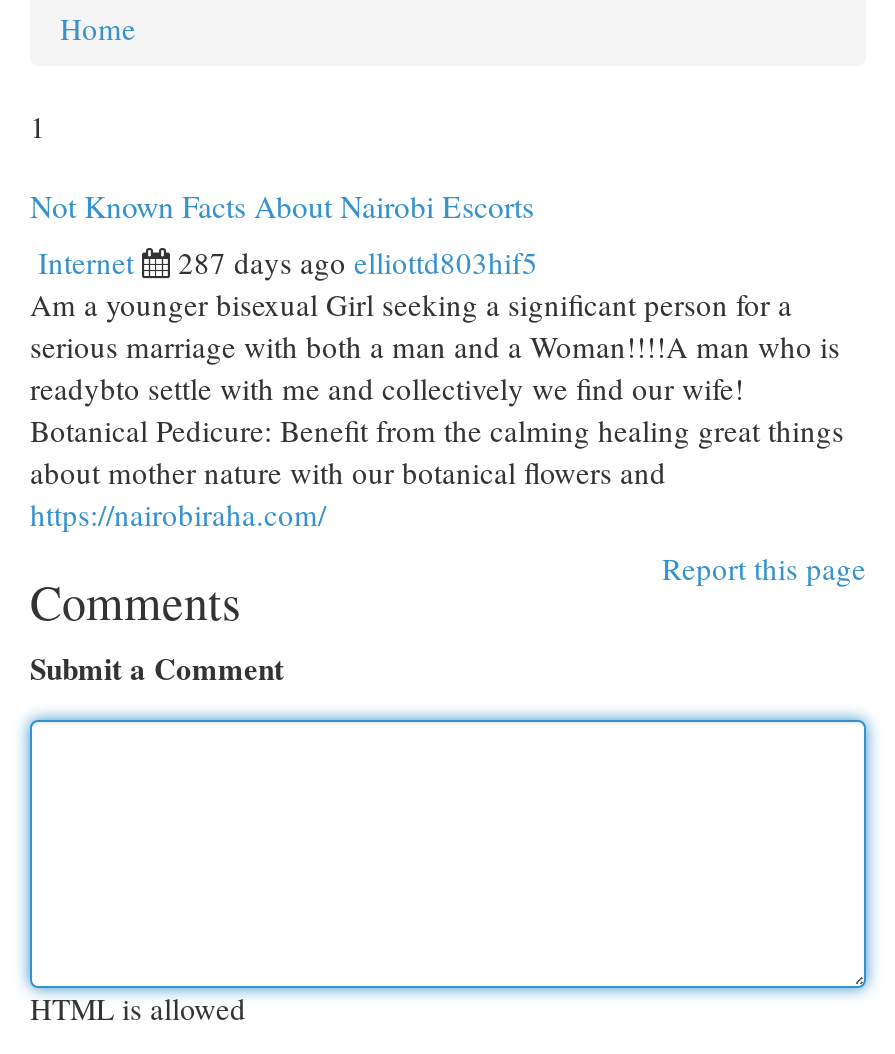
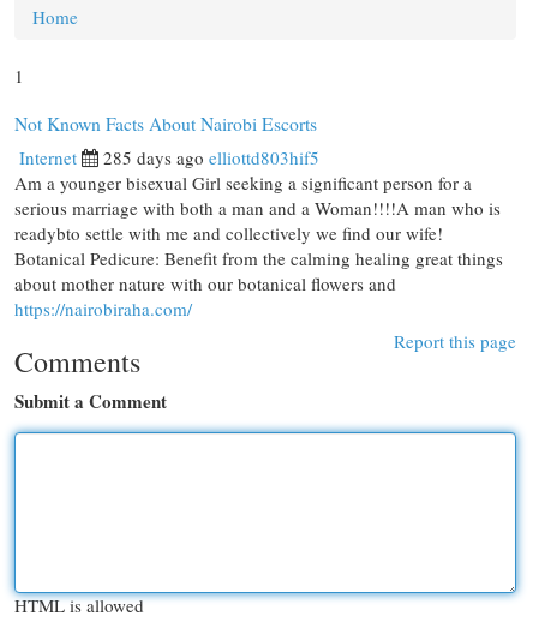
[178,242,538,282] 287 days ago elliottd803hif5 -> [103,145,319,169] 285 days ago elliottd803hif5

